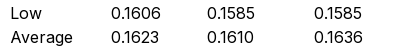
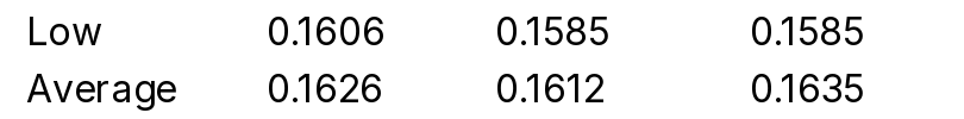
[10,27,159,47] Average 0.1623 -> [26,64,383,111] Average 0.1626
[207,27,254,47] 0.1610 -> [495,64,605,111] 0.1612
[314,27,363,47] 0.1636 -> [750,64,864,111] 0.1635

